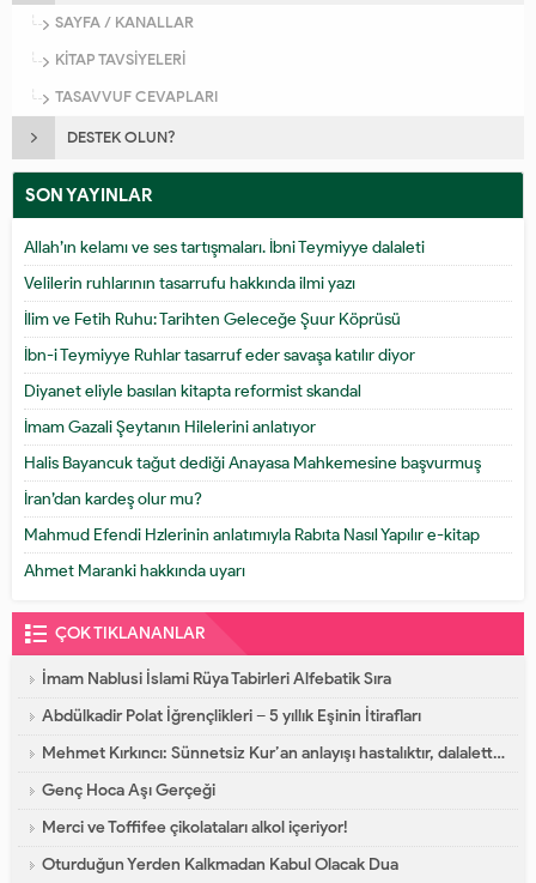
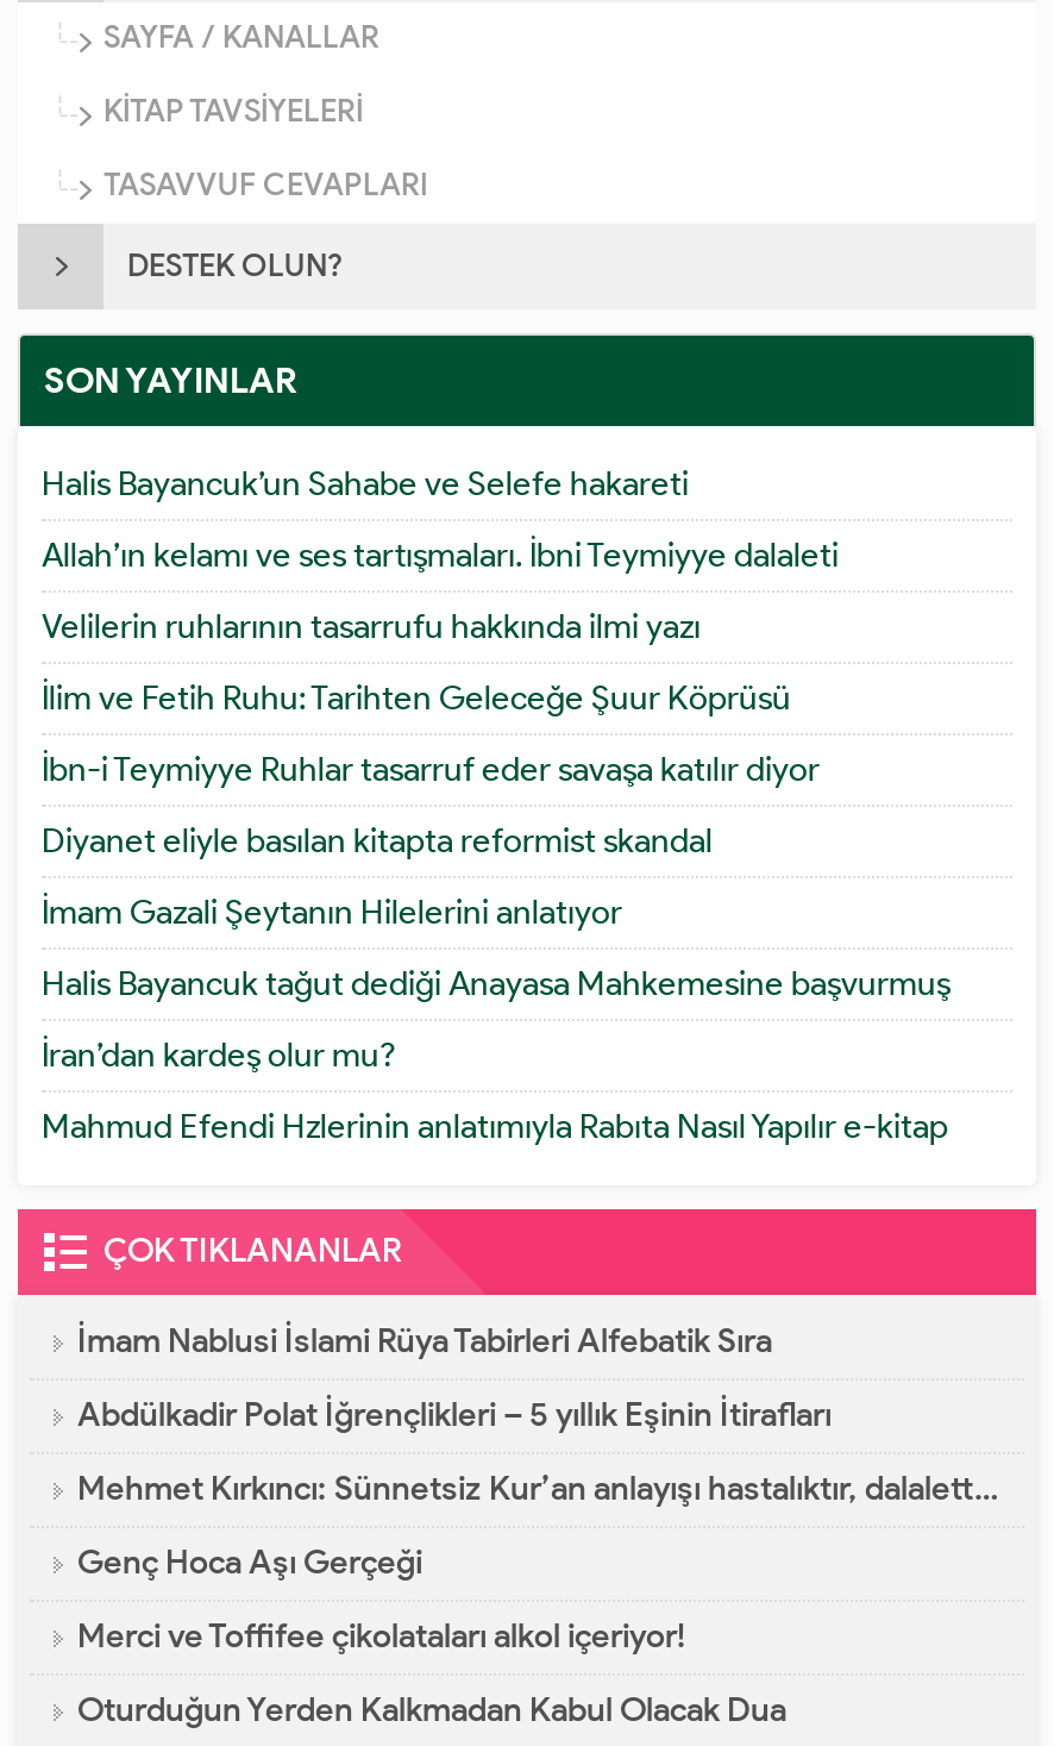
none -> [42,464,689,505] Halis Bayancuk’un Sahabe ve Selefe hakareti
moved [24,237,481,545] -> [42,536,951,1147]: Allah’ın kelamı ve ses tartışmaları. İbni Teymiyye dalaleti | Velilerin ruhlarının tasarrufu hakkında ilmi yazı | İlim ve Fetih Ruhu: Tarihten Geleceğe Şuur Köprüsü | ... | İran’dan kardeş olur mu? | Mahmud Efendi Hzlerinin anlatımıyla Rabıta Nasıl Yapılır e-kitap
[24,561,245,581] Ahmet Maranki hakkında uyarı -> none

